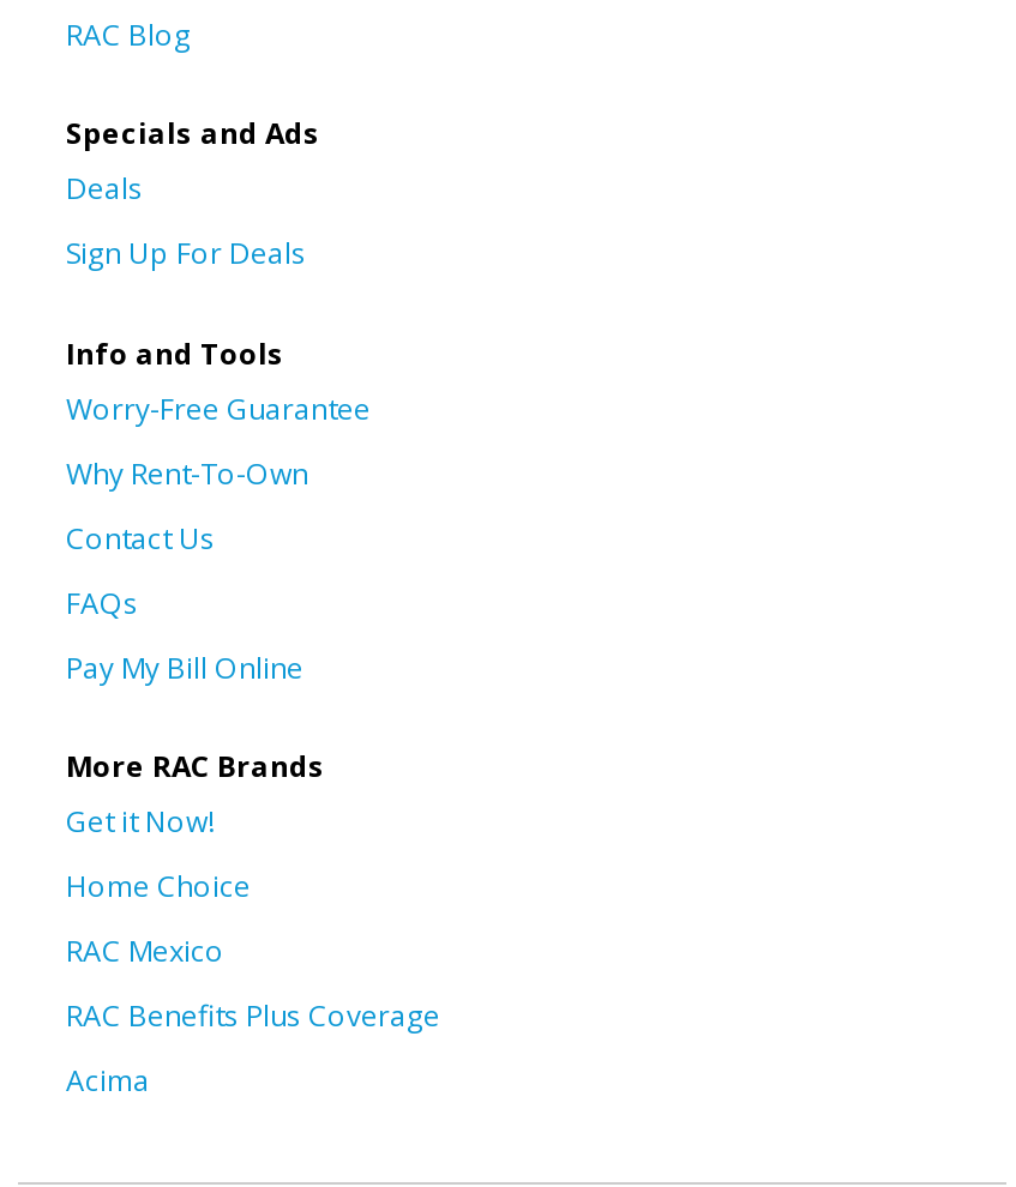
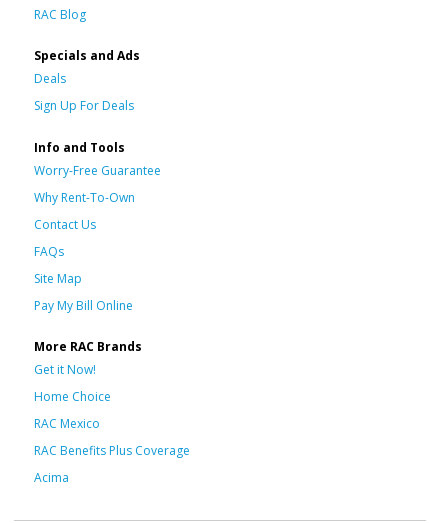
none -> [34,269,82,286] Site Map

